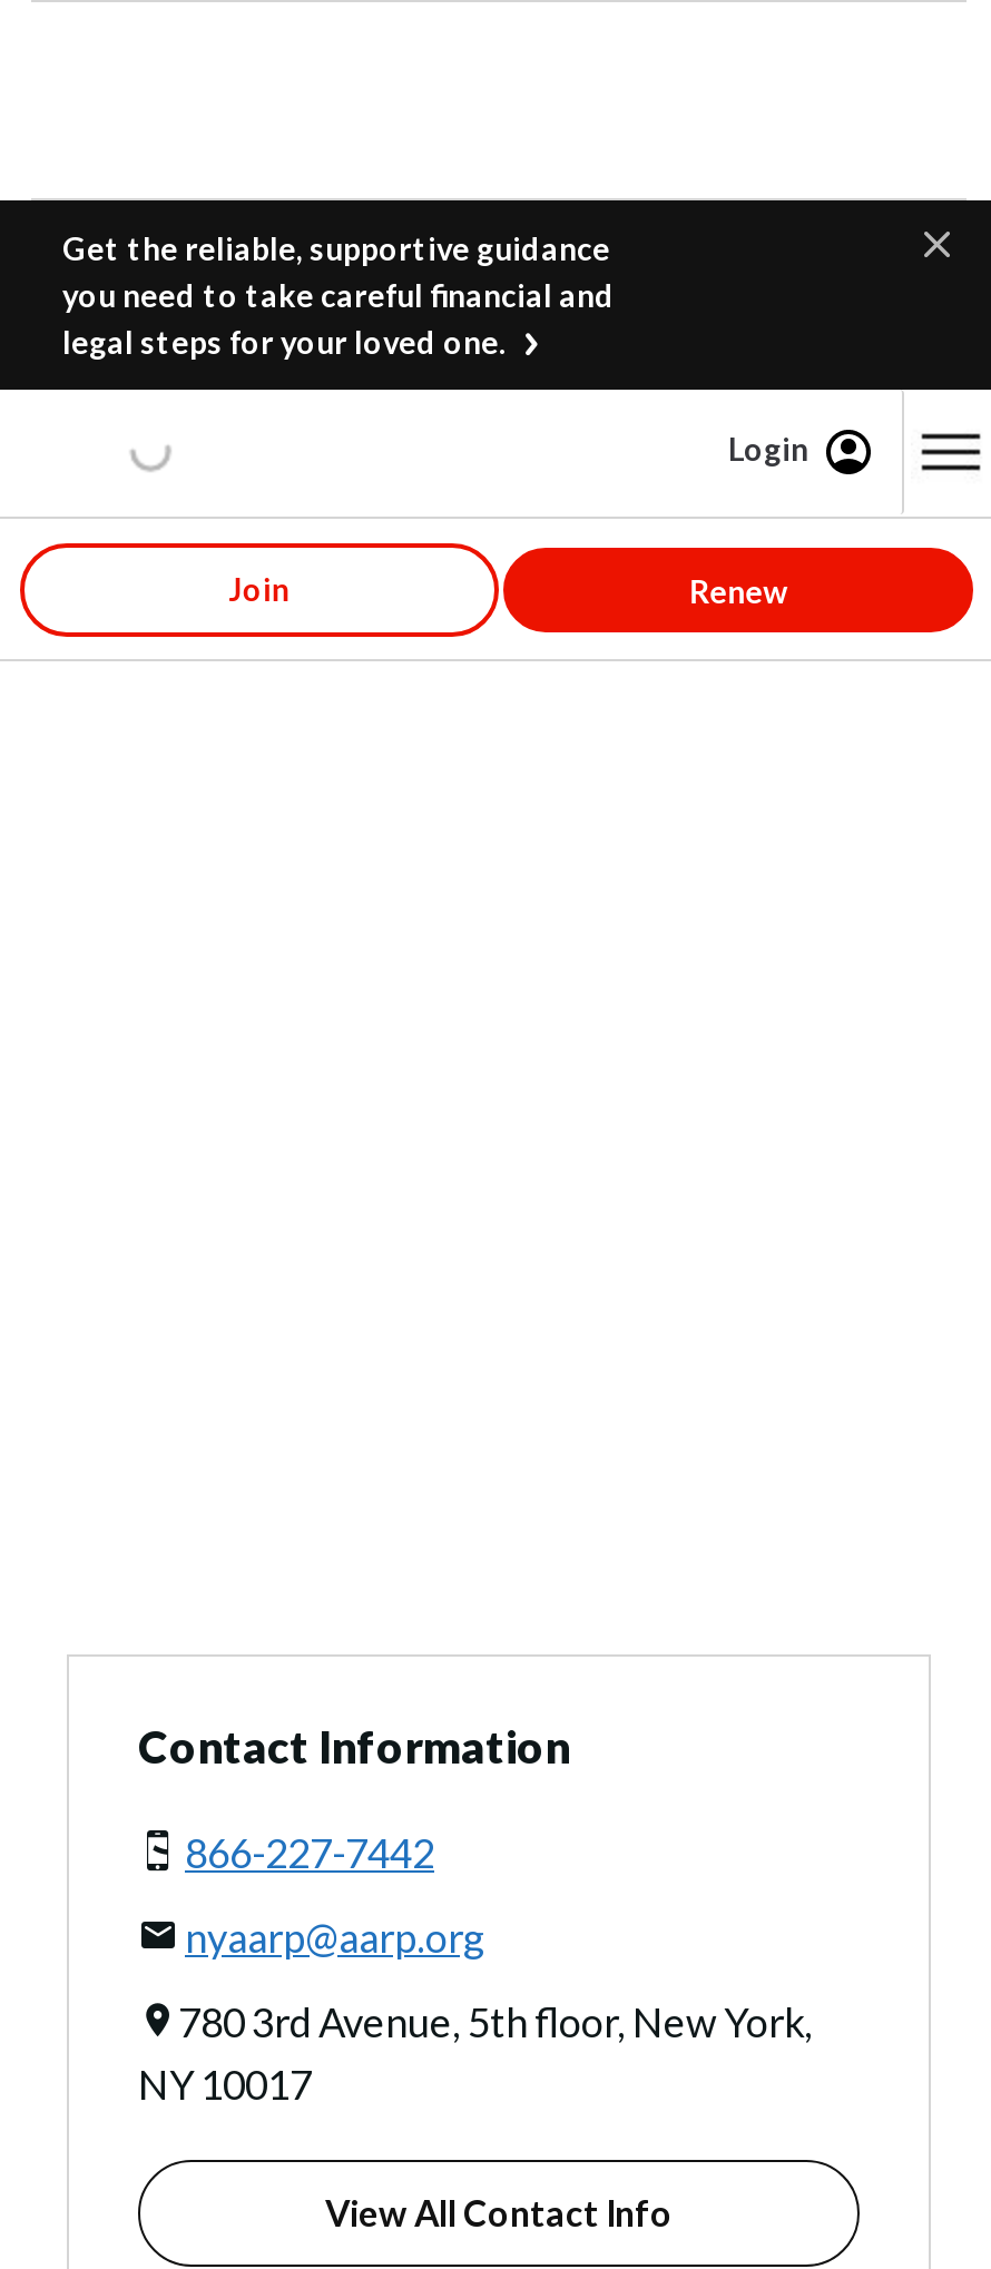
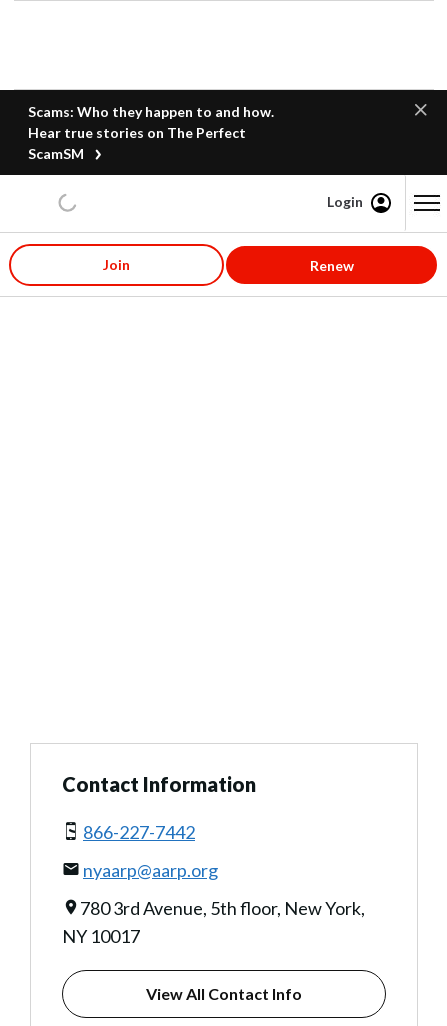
[62,229,615,361] Get the reliable, supportive guidance | you need to take careful financial and | legal steps for your loved one. -> [28,103,274,162] Scams: Who they happen to and how. | Hear true stories on The Perfect | ScamSM

